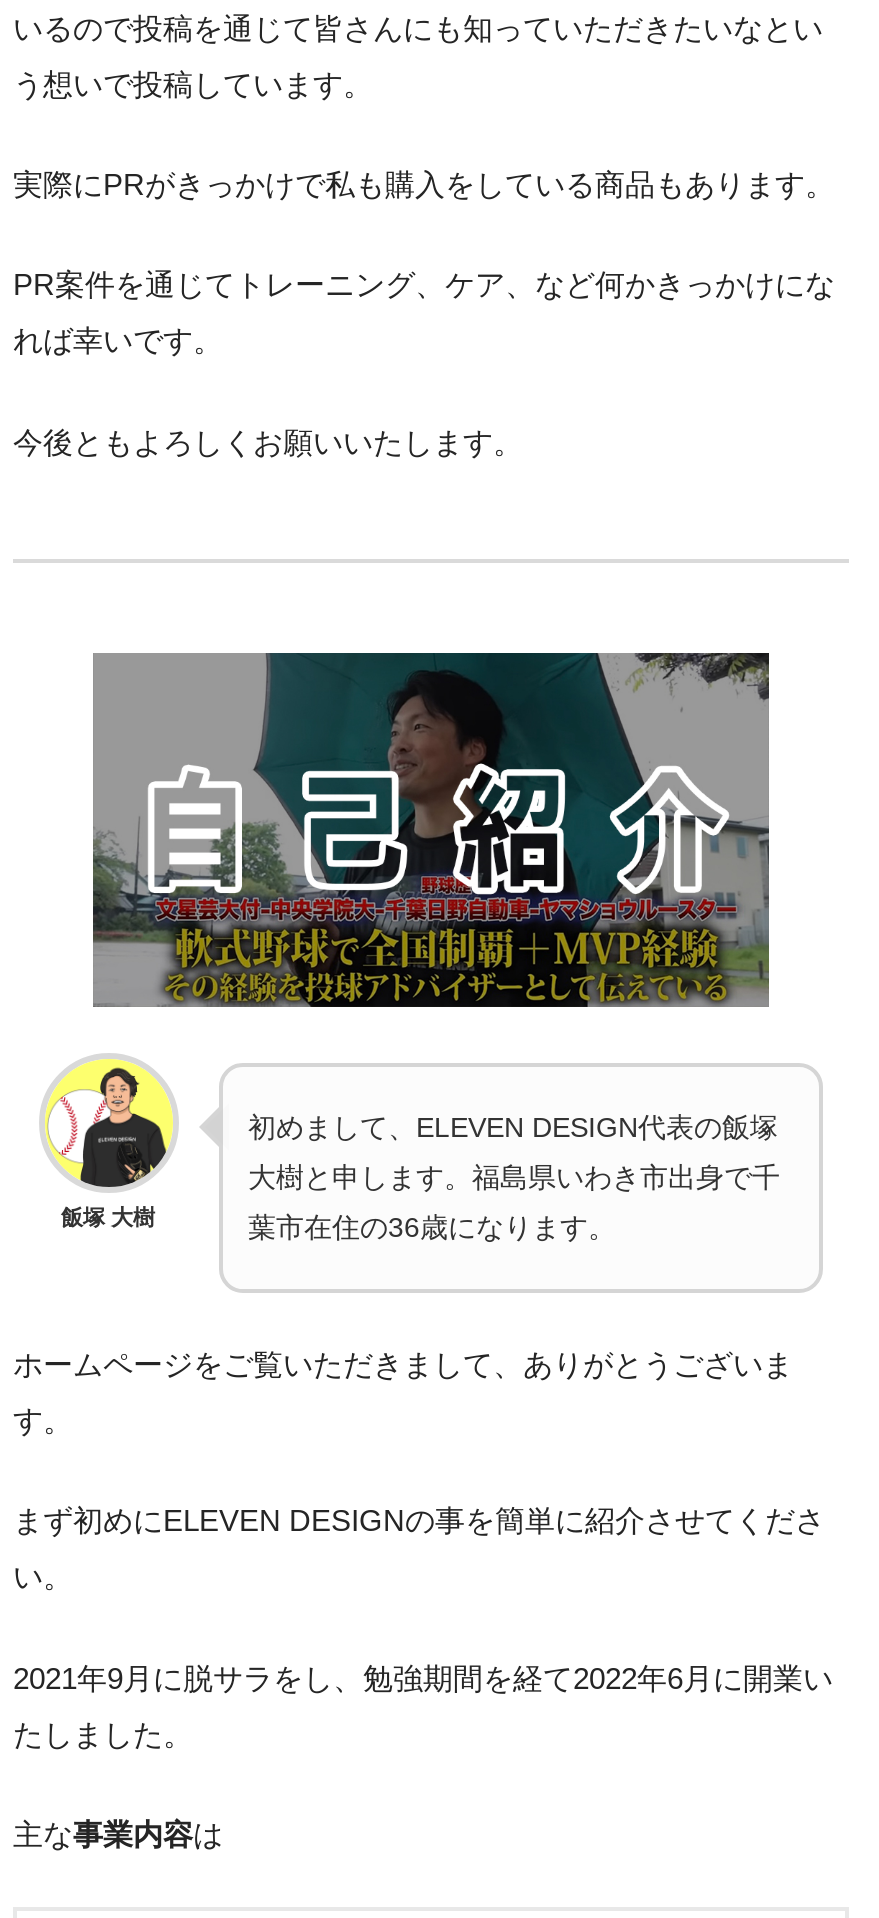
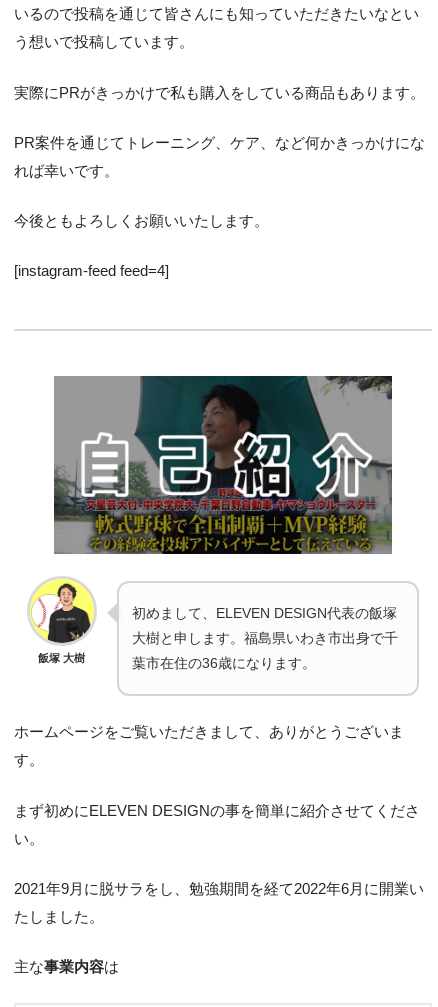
none -> [14,263,169,279] [instagram-feed feed=4]

